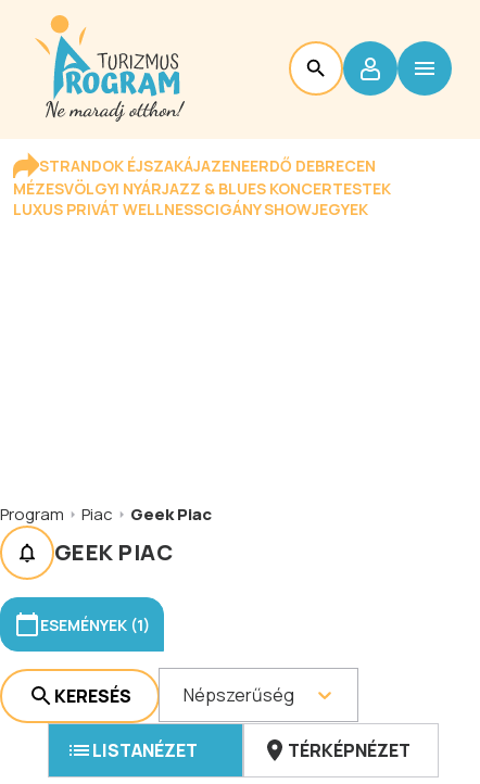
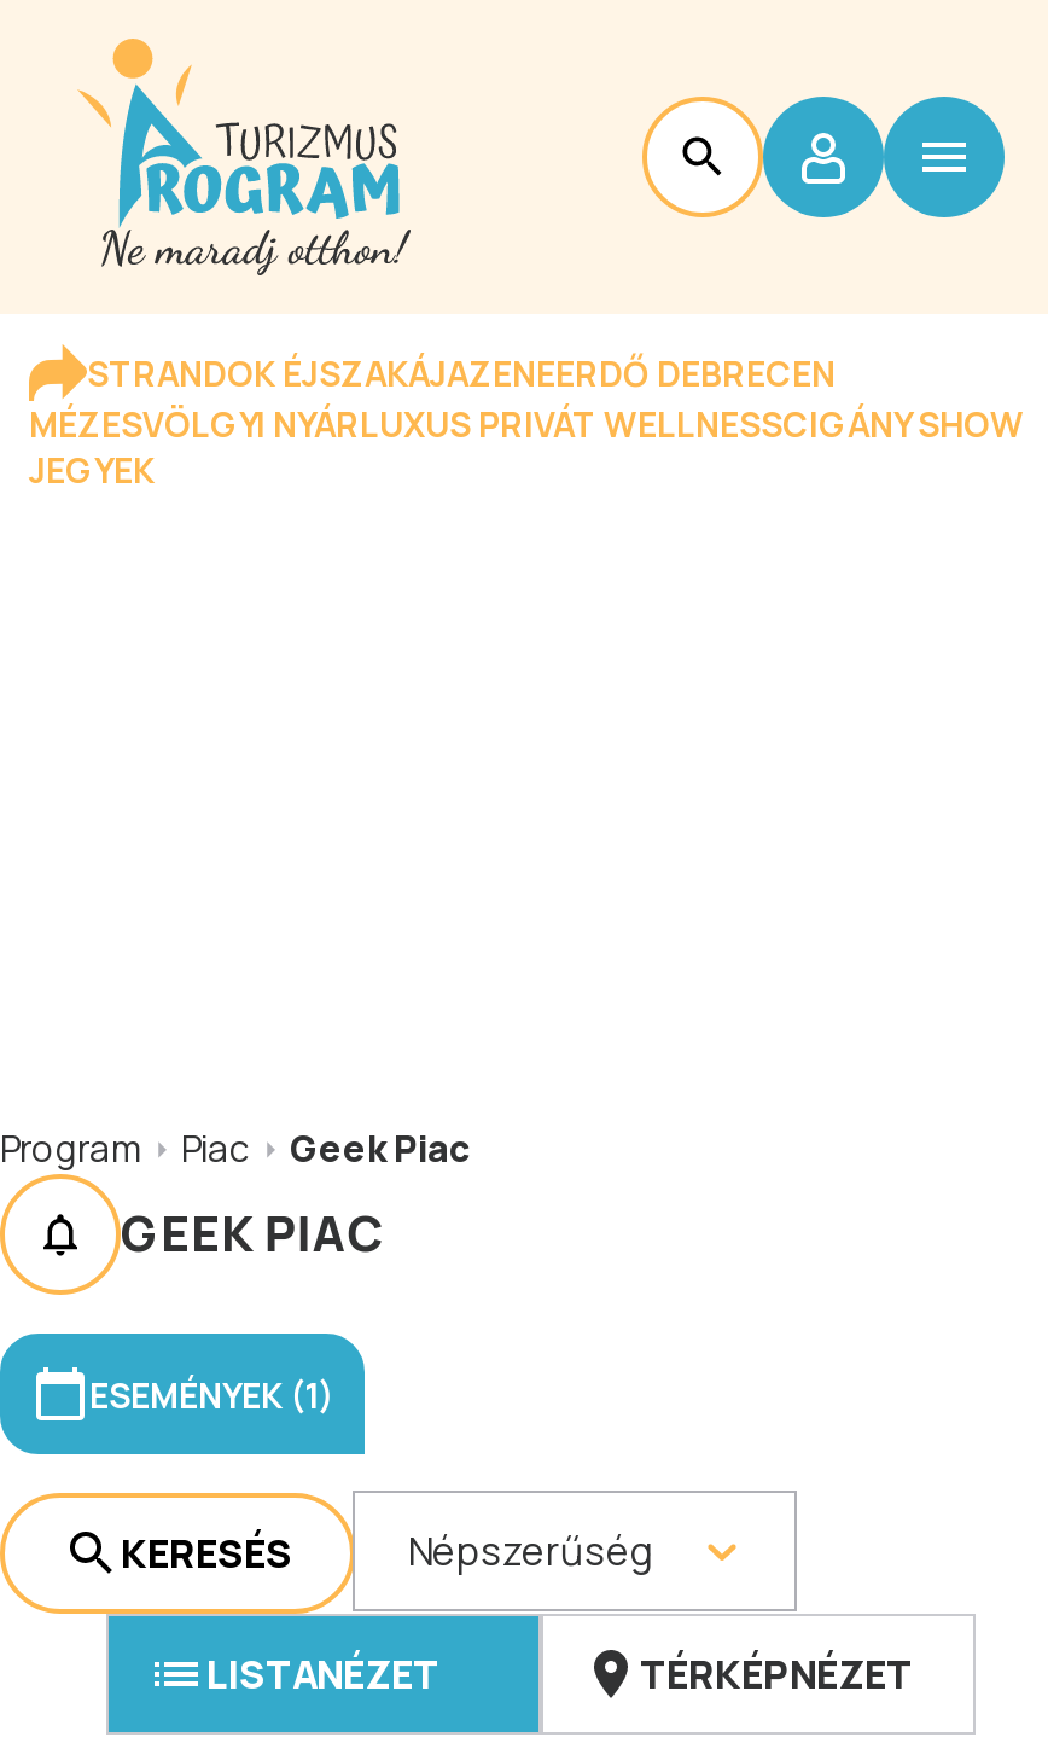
[13,178,391,219] MÉZESVÖLGYI NYÁRJAZZ & BLUES KONCERTESTEK | LUXUS PRIVÁT WELLNESSCIGÁNY SHOWJEGYEK -> [29,401,1024,493] MÉZESVÖLGYI NYÁRLUXUS PRIVÁT WELLNESSCIGÁNY SHOW | JEGYEK

